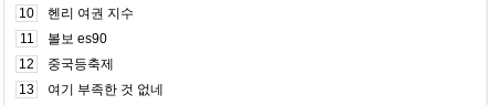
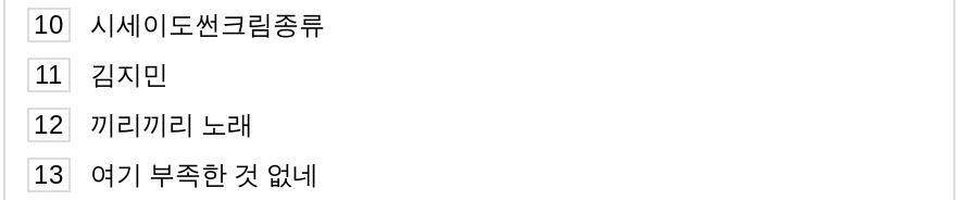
[48,6,134,21] 헨리 여권 지수 -> [90,10,325,40] 시세이도썬크림종류
[48,31,107,46] 볼보 es90 -> [90,60,168,90] 김지민
[48,56,114,72] 중국등축제 -> [90,110,253,140] 끼리끼리 노래

